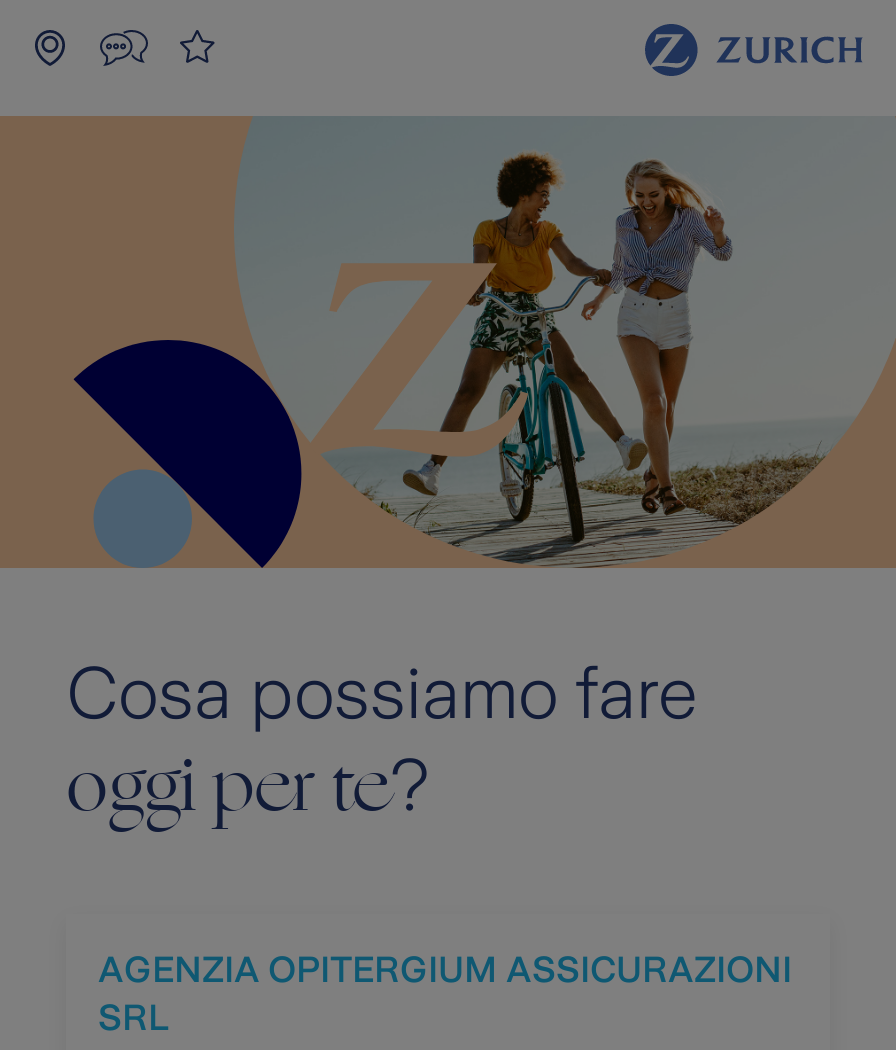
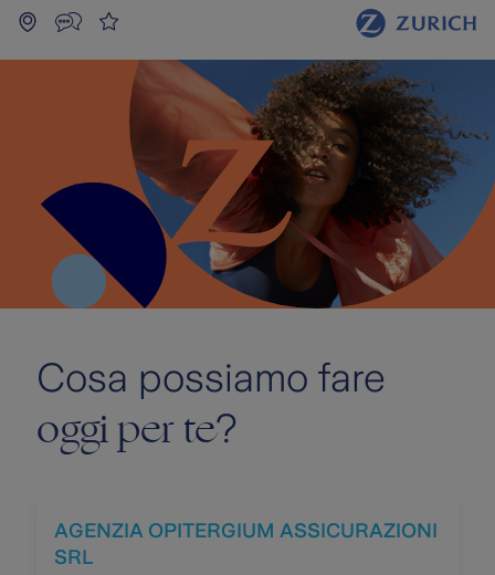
[6,116,890,568] [image] -> [3,59,492,309] [image]

